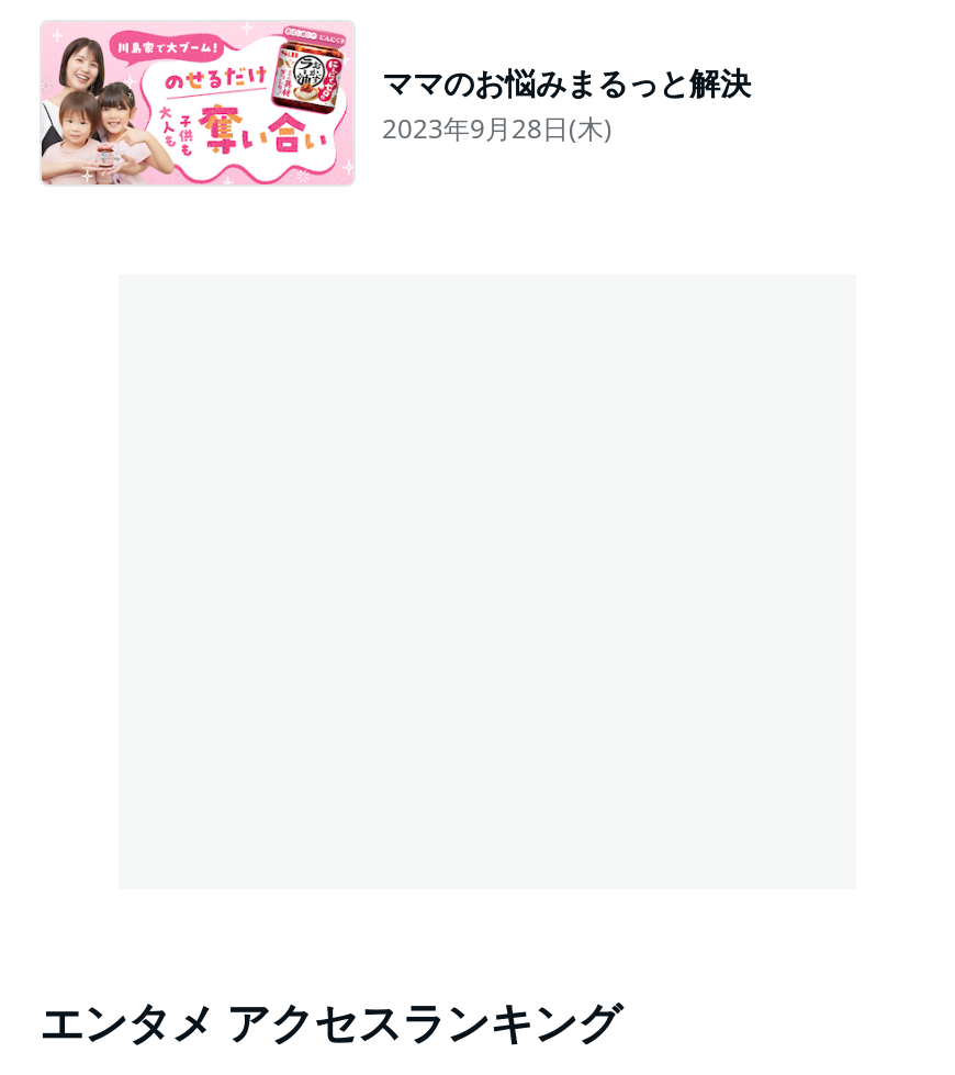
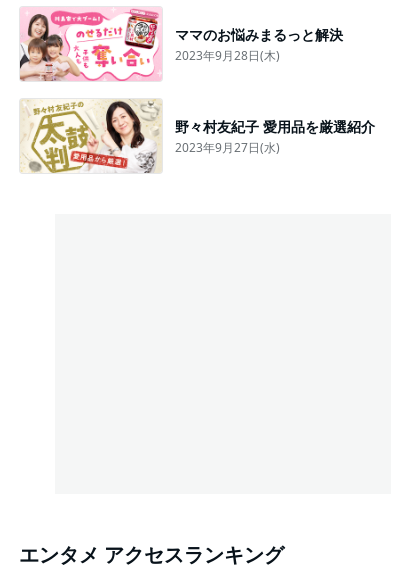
none -> [20,99,375,174] [image] | 野々村友紀子 愛用品を厳選紹介 | 2023年9月27日(水)

